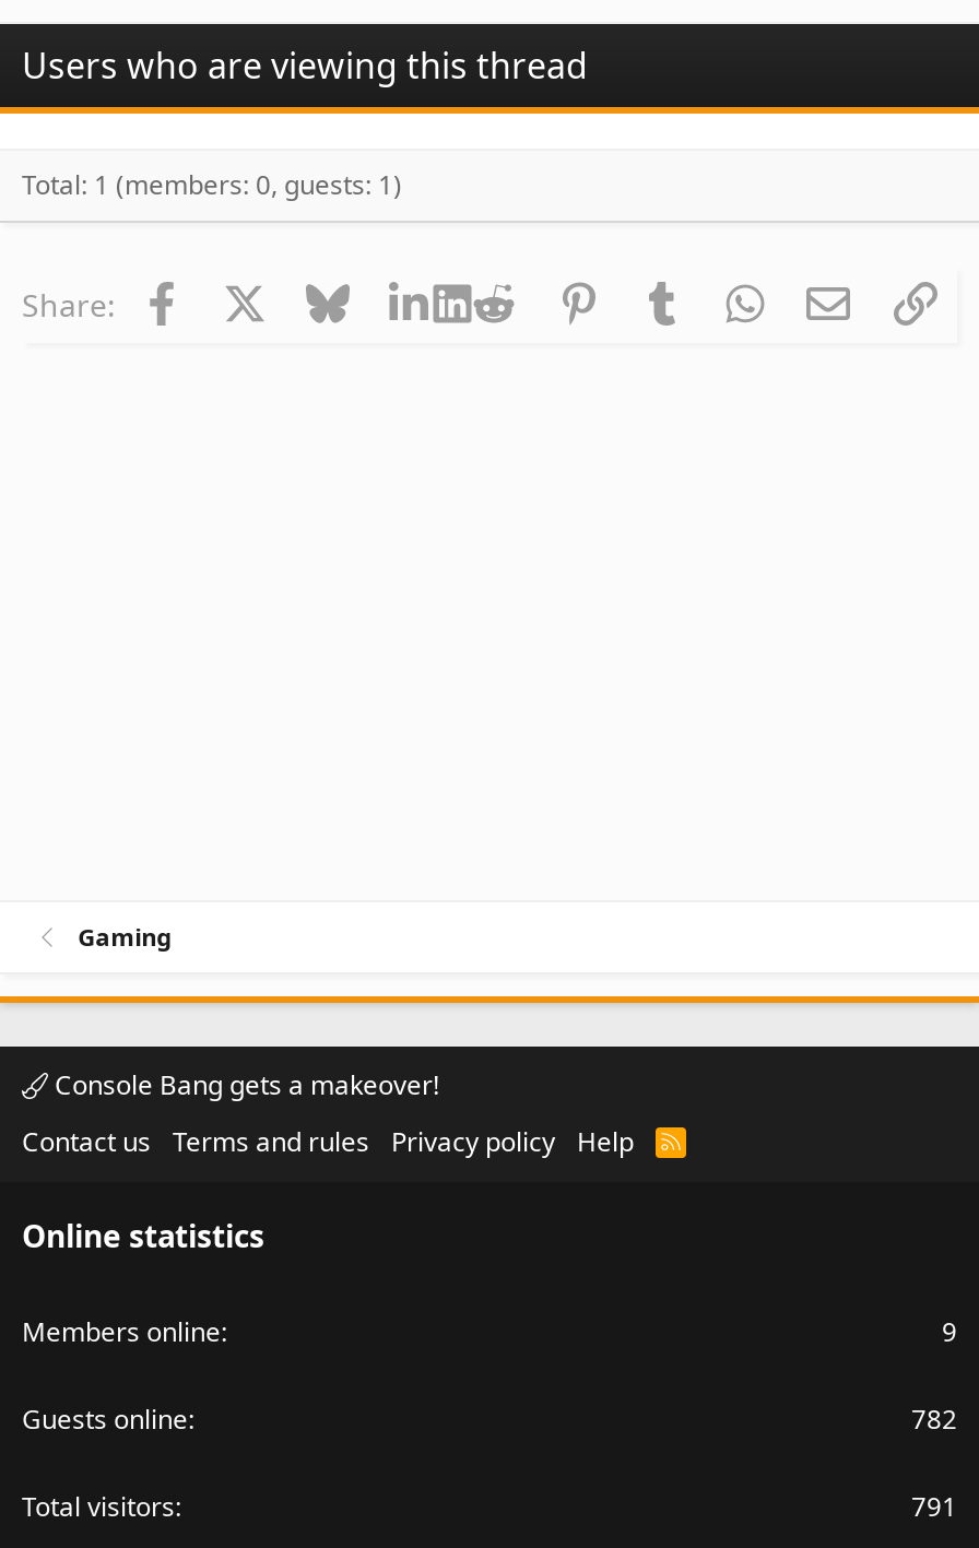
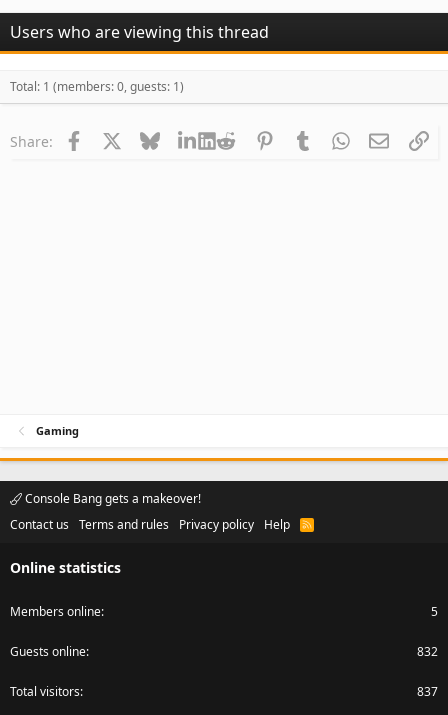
[942,1313,957,1350] 9 -> [431,603,438,620] 5
[911,1401,957,1438] 782 -> [417,643,438,660] 832
[911,1488,957,1525] 791 -> [417,683,438,700] 837

